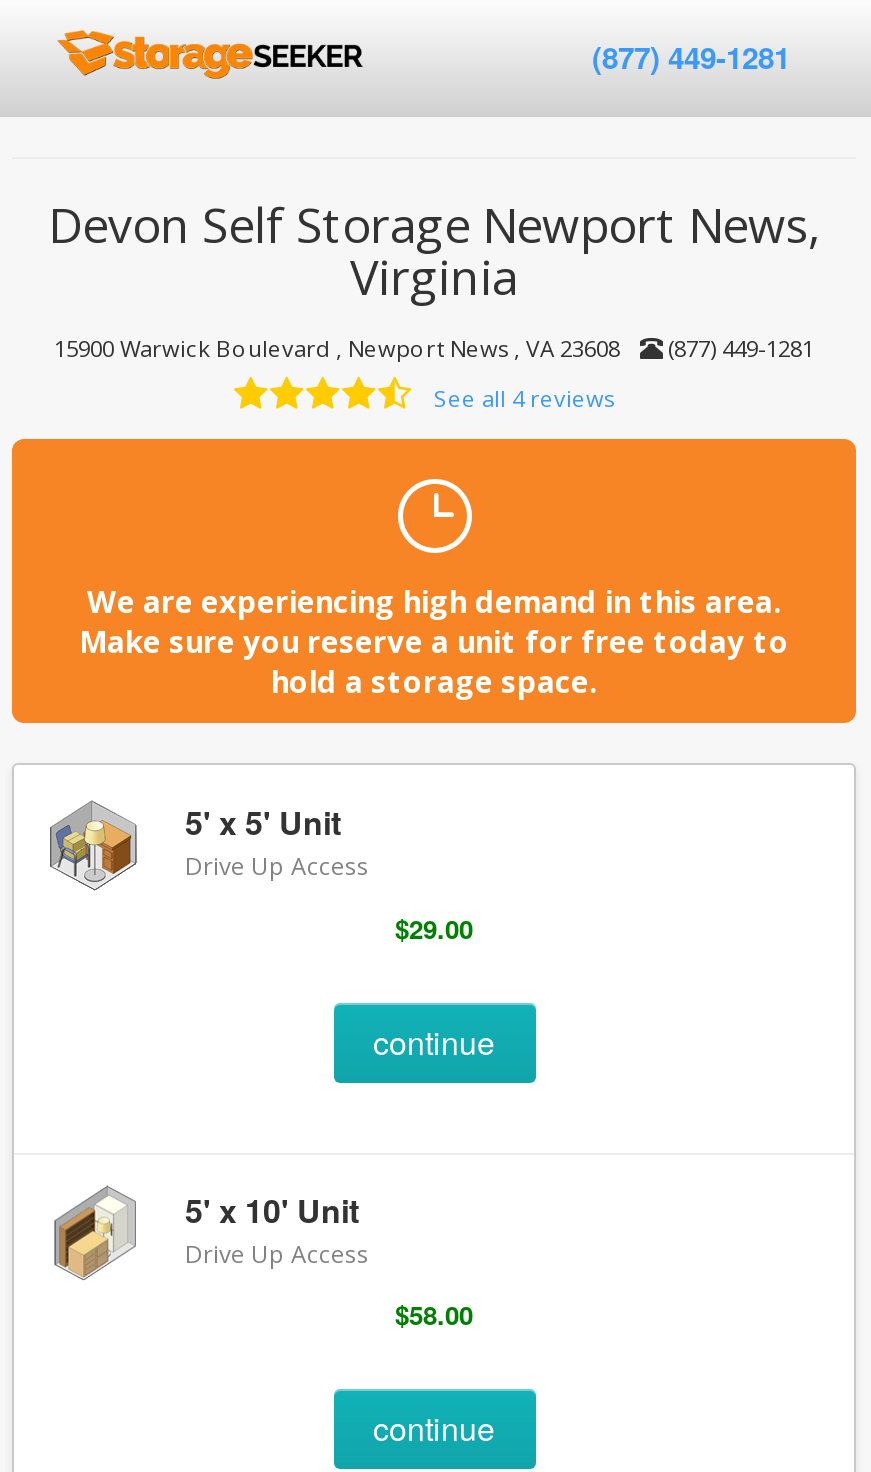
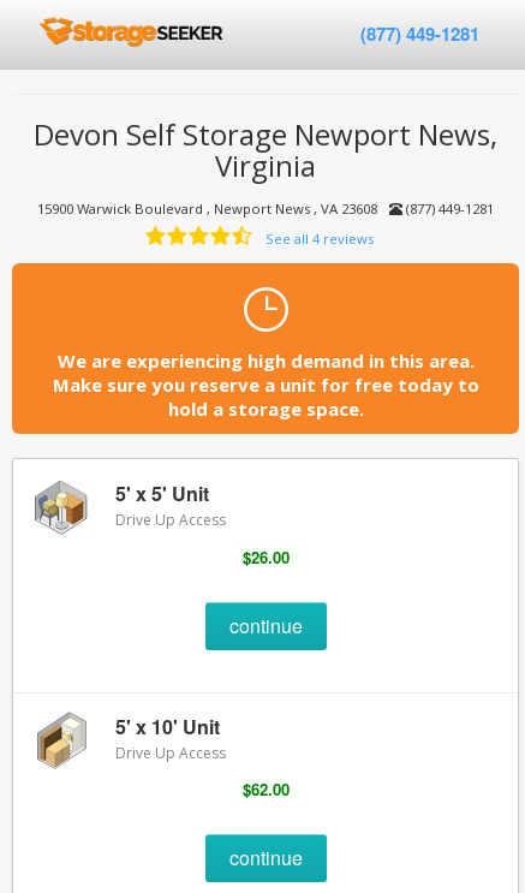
[395,909,473,947] $29.00 -> [242,546,289,568] $26.00
[395,1295,473,1333] $58.00 -> [242,778,289,800] $62.00

